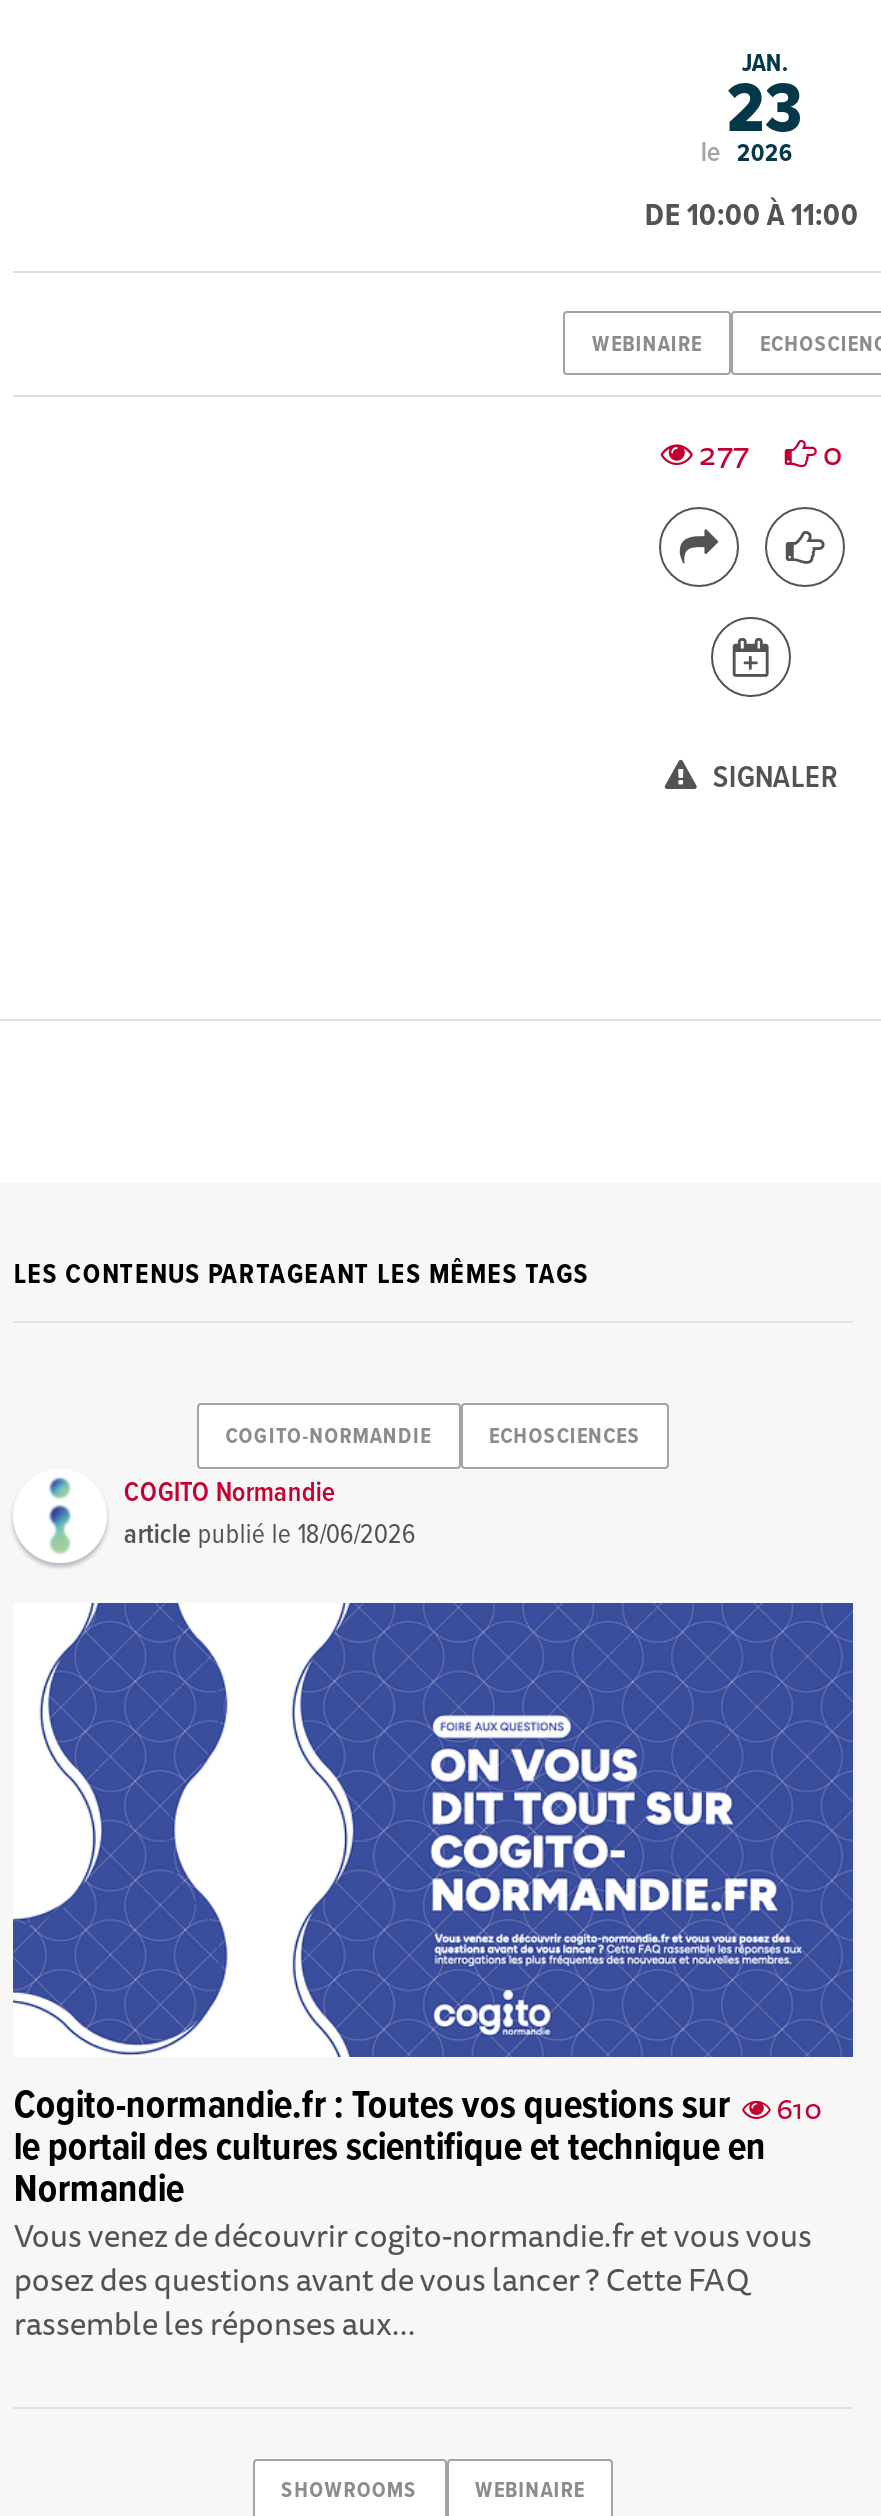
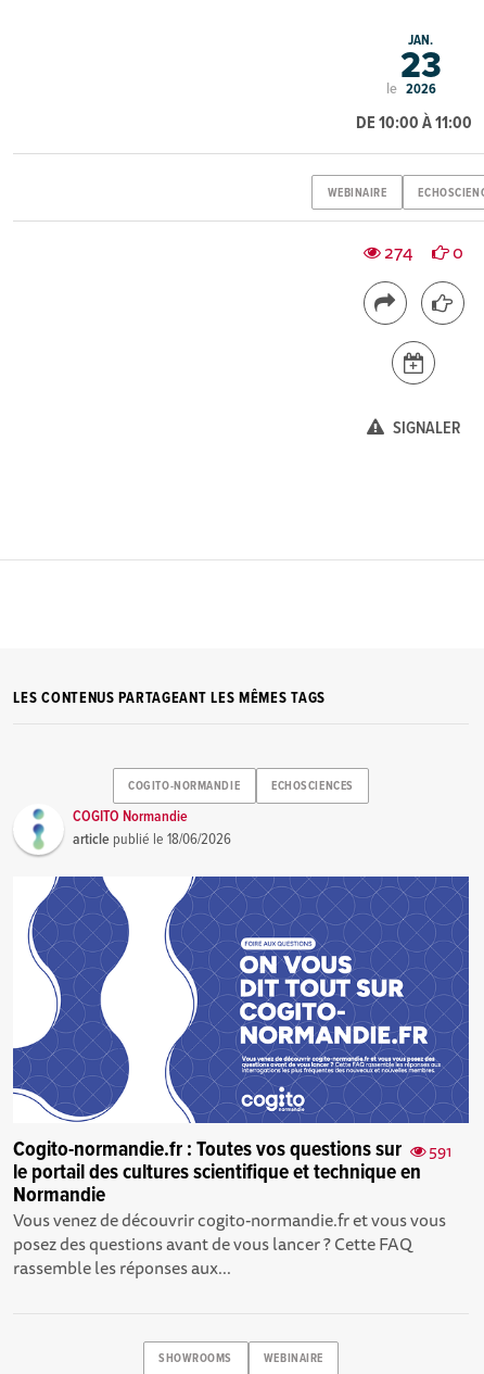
[693,427,843,479] 277 0 -> [381,238,464,266] 274 0
[14,2080,822,2132] Cogito-normandie.fr : Toutes vos questions sur 610 -> [13,1136,452,1164] Cogito-normandie.fr : Toutes vos questions sur 591

